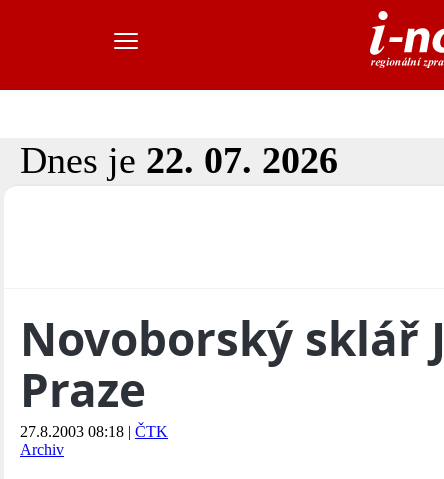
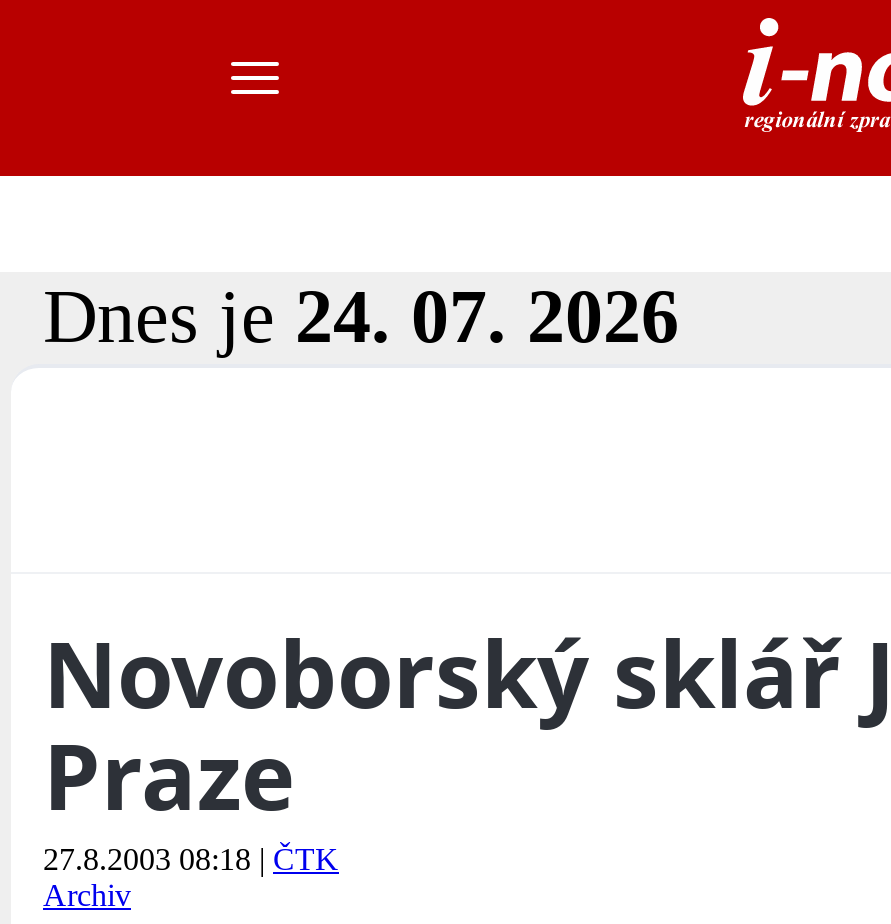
[20,139,338,181] Dnes je 22. 07. 2026 -> [43,275,679,359] Dnes je 24. 07. 2026

